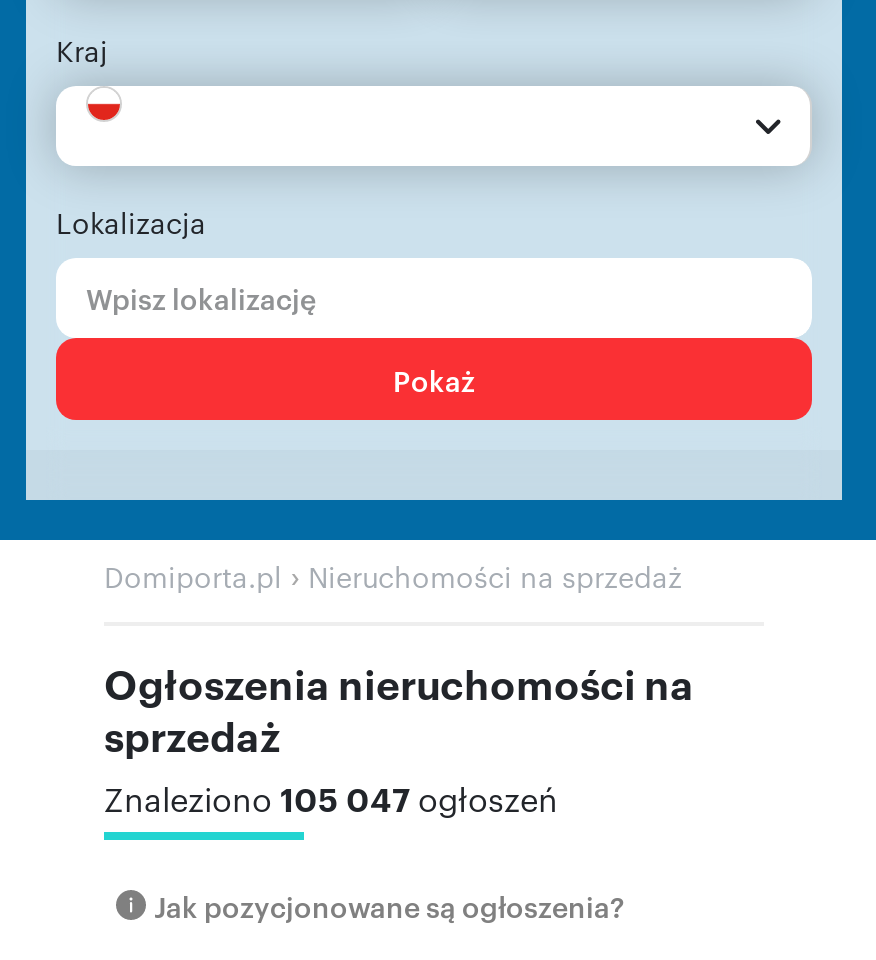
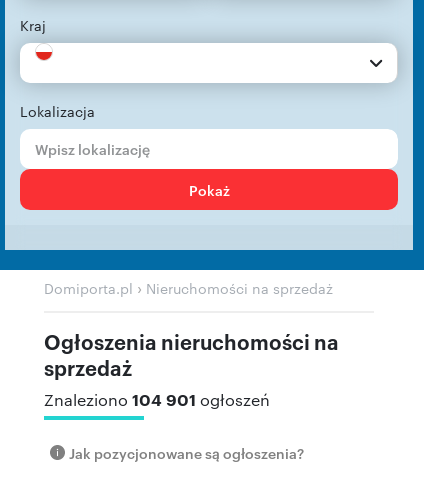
[104,776,558,820] Znaleziono 105 047 ogłoszeń -> [44,388,270,410] Znaleziono 104 901 ogłoszeń

